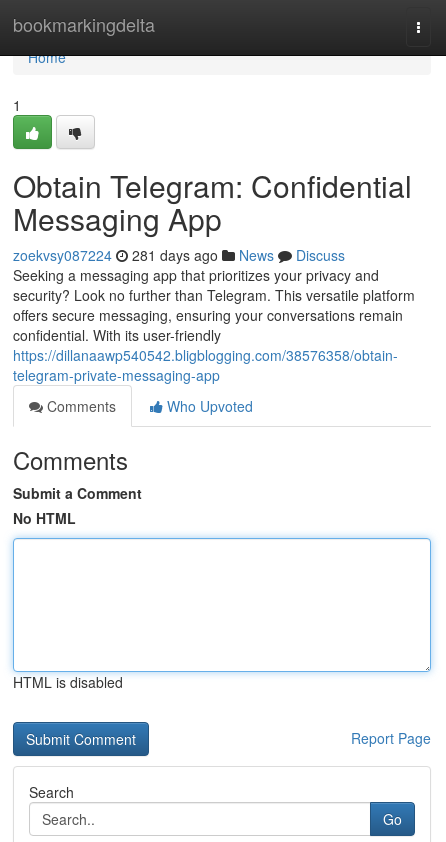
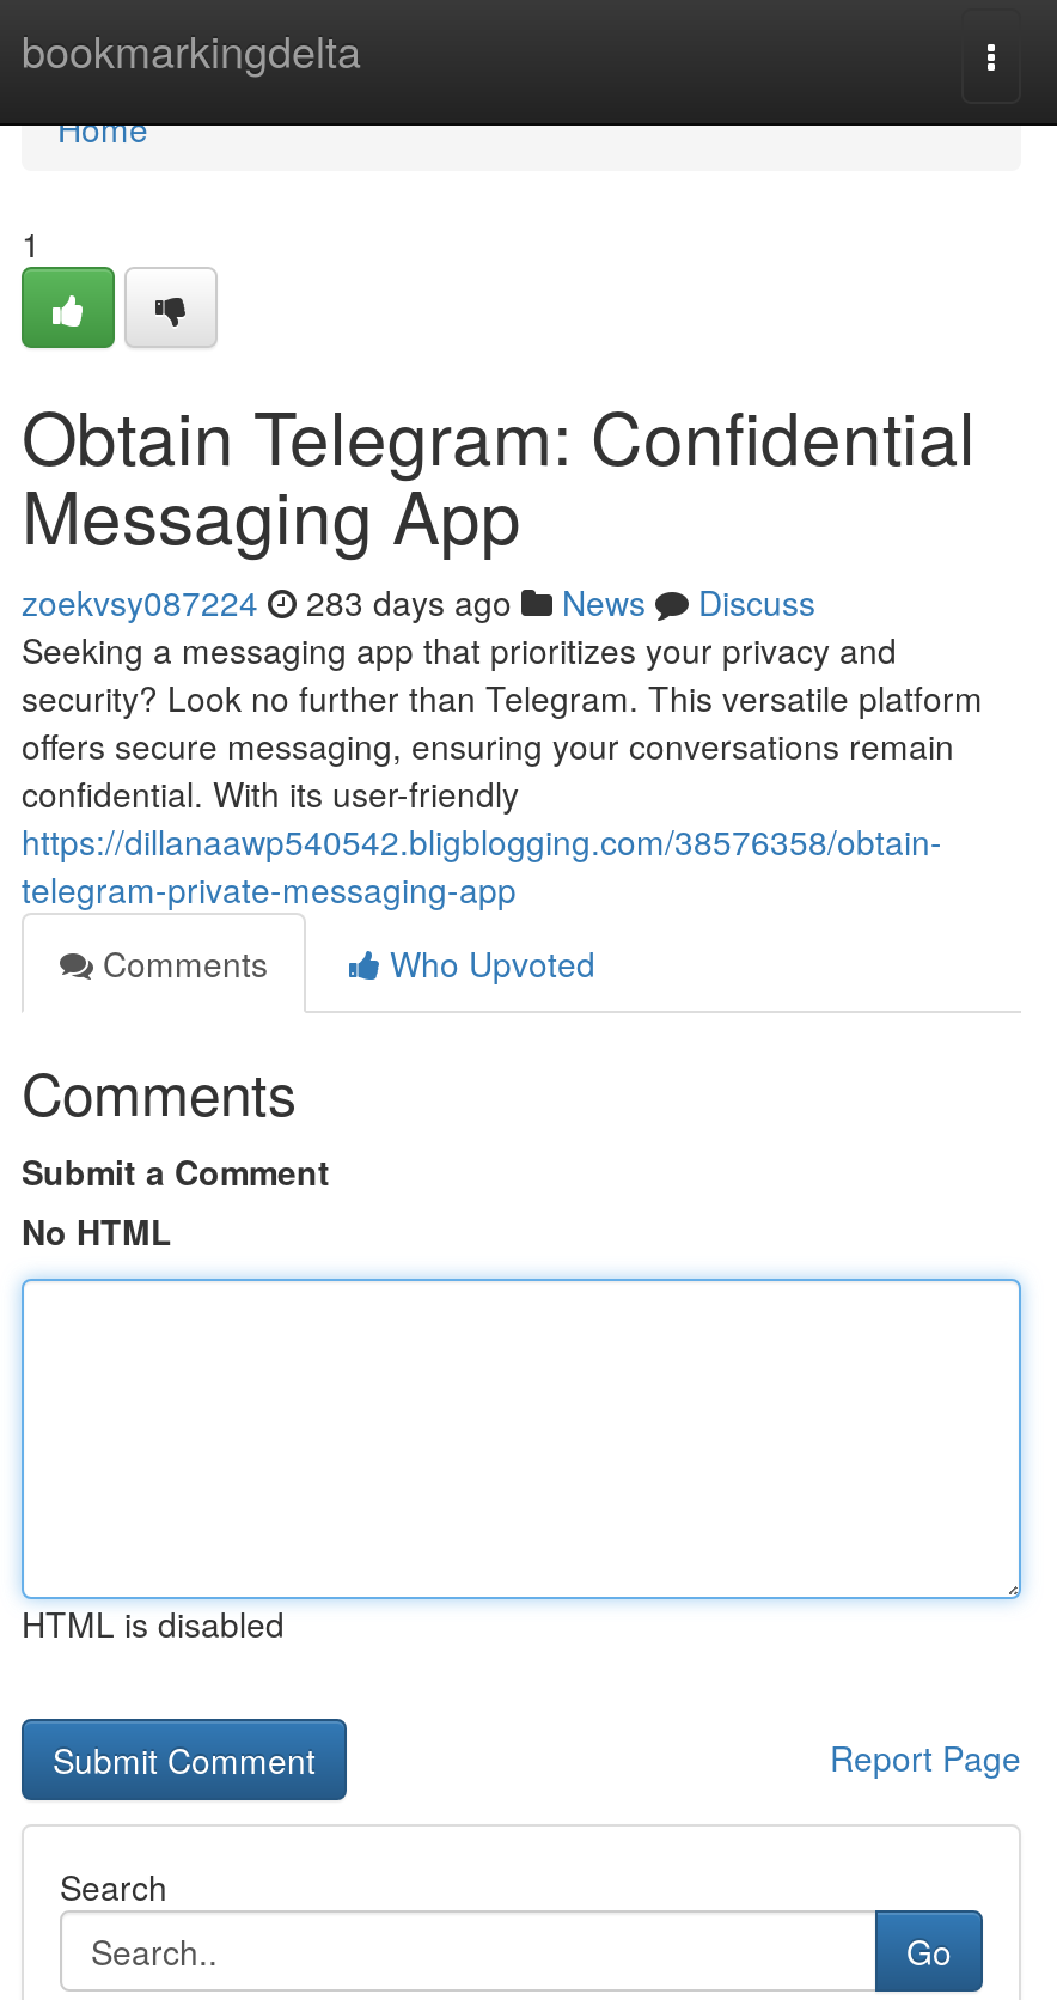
[13,245,345,265] zoekvsy087224 281 days ago News Discuss -> [22,578,815,626] zoekvsy087224 283 days ago News Discuss

